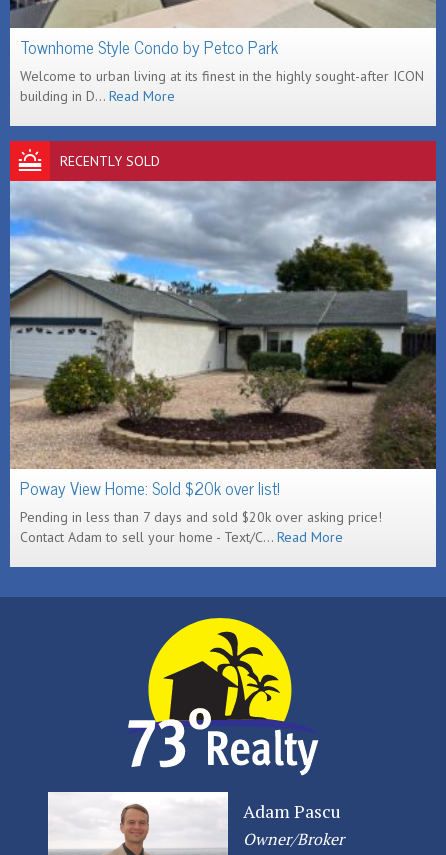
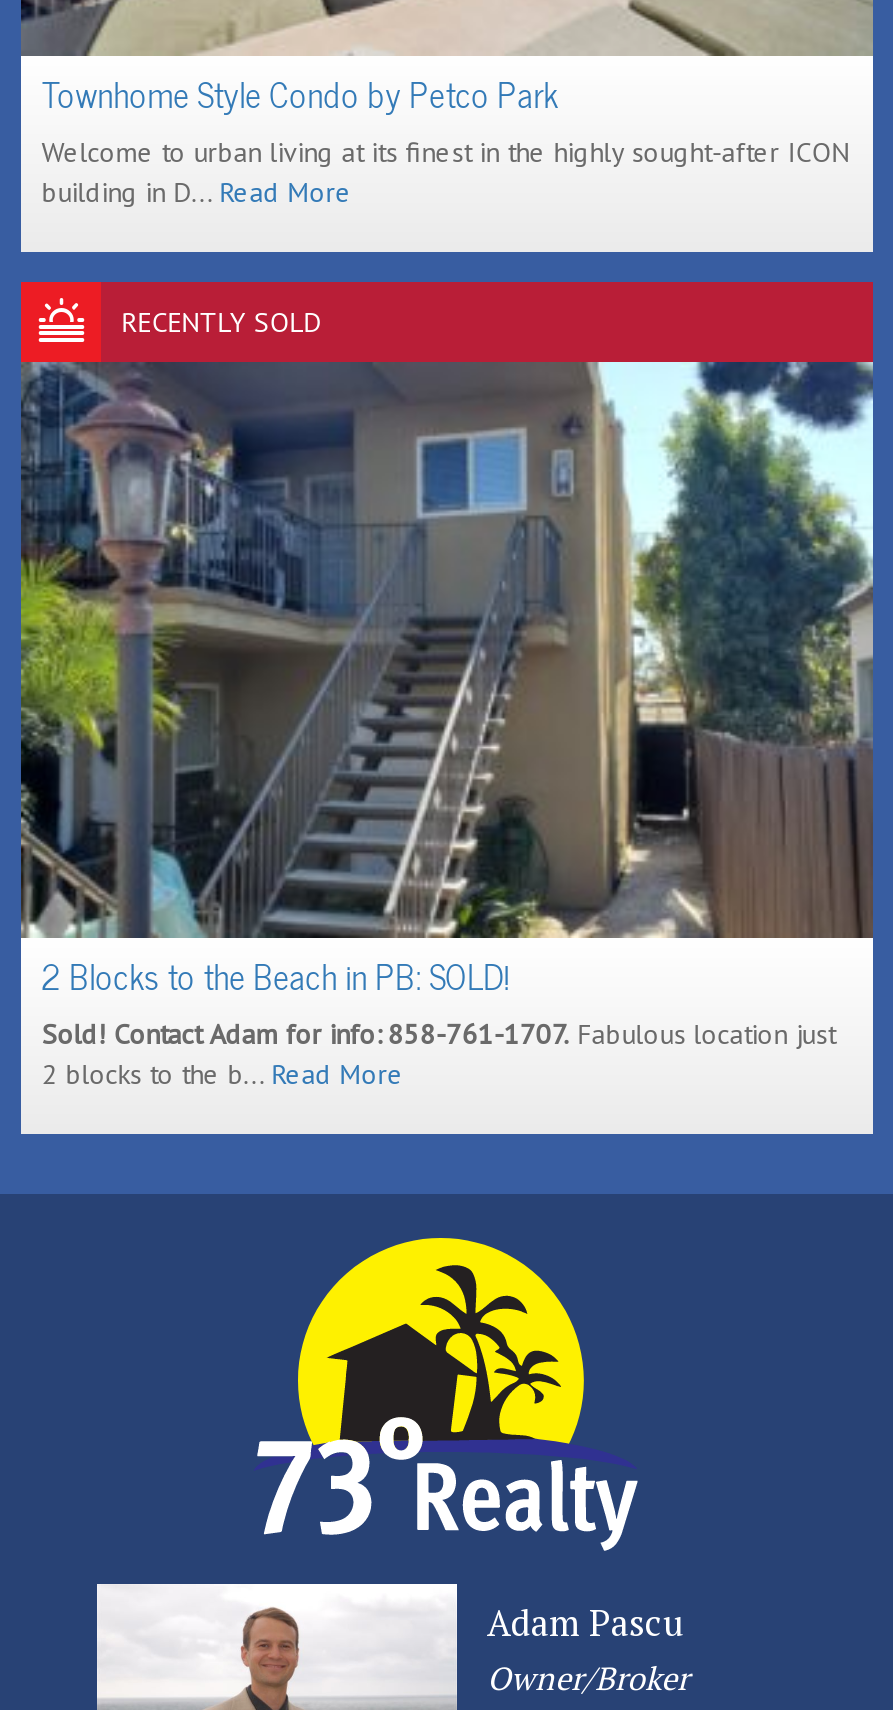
[9,180,437,546] [image] | Poway View Home: Sold $20k over list! | Pending in less than 7 days and sold $20k over asking price! | Contact Adam to sell your home - Text/C... Read More -> [19,360,875,1092] [image] | 2 Blocks to the Beach in PB: SOLD! | Sold! Contact Adam for info: 858-761-1707. Fabulous location just | 2 blocks to the b... Read More

